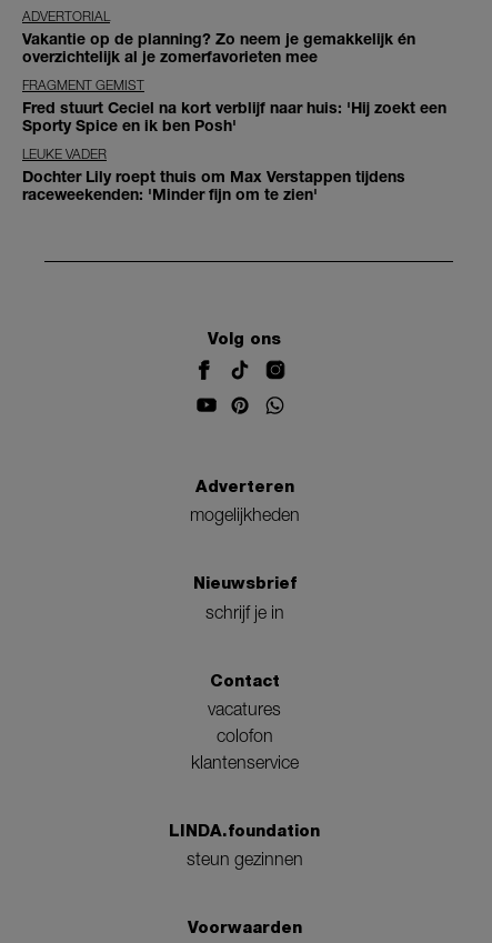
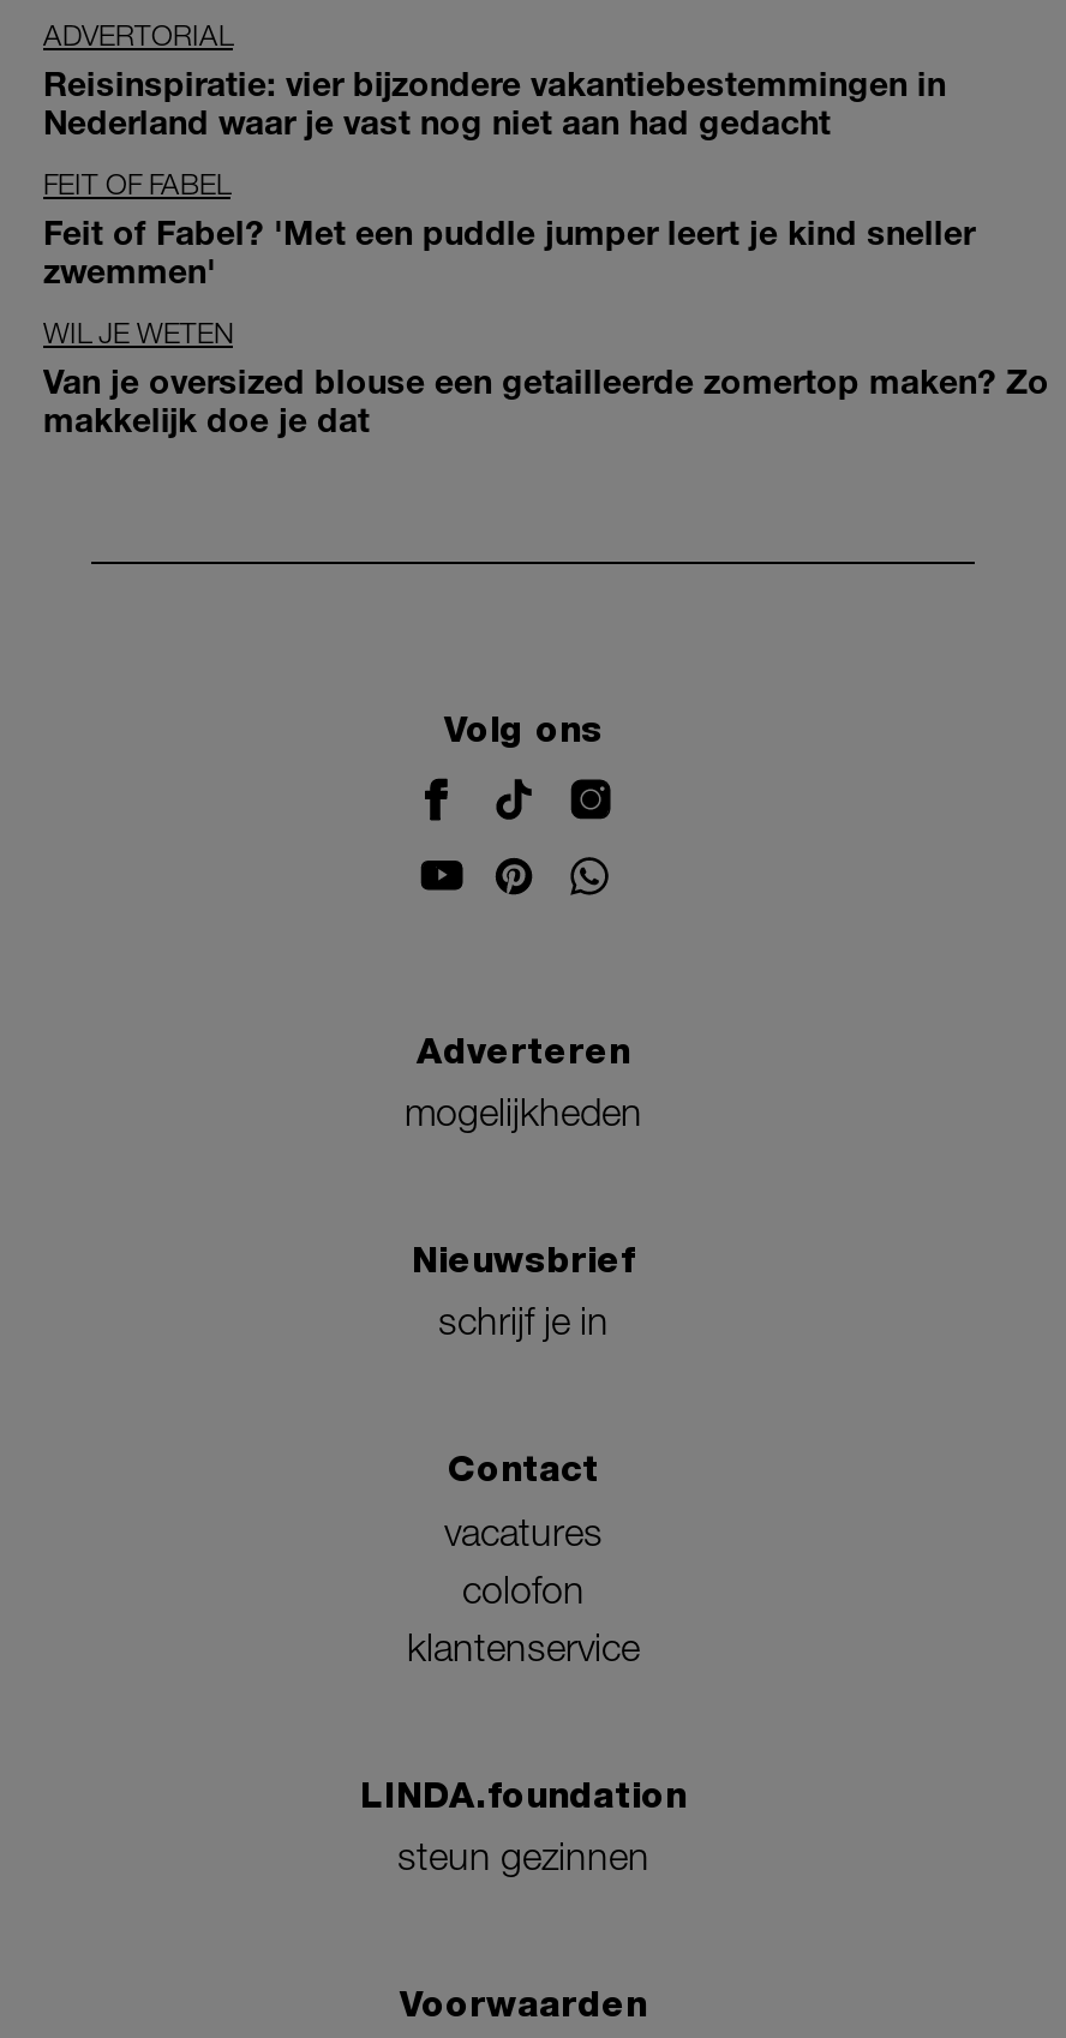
[22,29,415,66] Vakantie op de planning? Zo neem je gemakkelijk én | overzichtelijk al je zomerfavorieten mee -> [43,63,946,142] Reisinspiratie: vier bijzondere vakantiebestemmingen in | Nederland waar je vast nog niet aan had gedacht
[22,77,446,135] FRAGMENT GEMIST | Fred stuurt Ceciel na kort verblijf naar huis: 'Hij zoekt een | Sporty Spice en ik ben Posh' -> [43,166,975,291] FEIT OF FABEL | Feit of Fabel? 'Met een puddle jumper leert je kind sneller | zwemmen'
[22,146,405,203] LEUKE VADER | Dochter Lily roept thuis om Max Verstappen tijdens | raceweekenden: 'Minder fijn om te zien' -> [43,315,1049,440] WIL JE WETEN | Van je oversized blouse een getailleerde zomertop maken? Zo | makkelijk doe je dat

